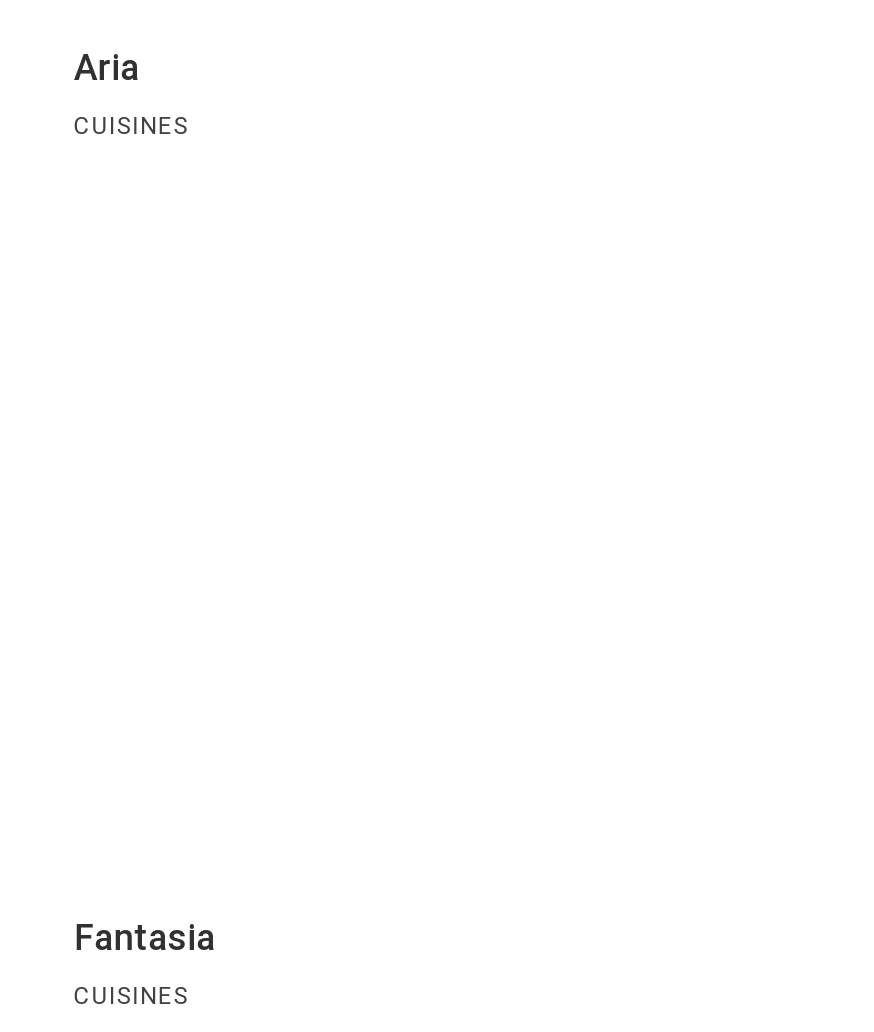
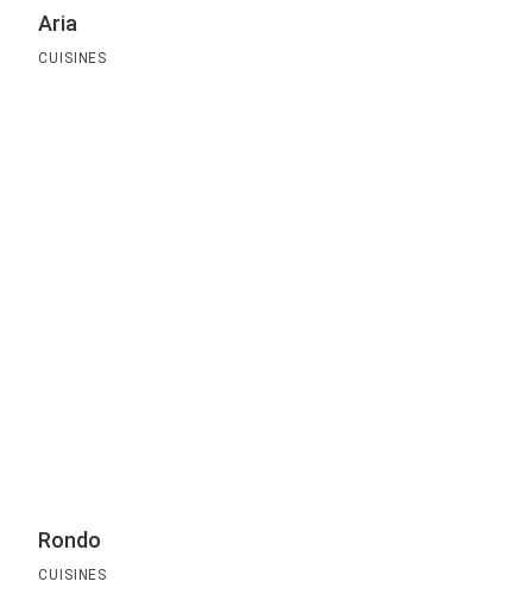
[74,915,216,957] Fantasia -> [38,528,101,553] Rondo

